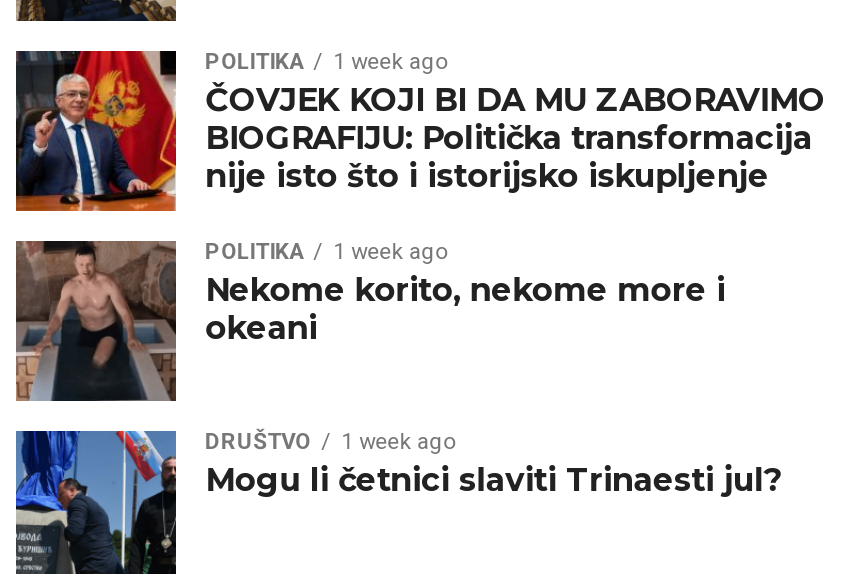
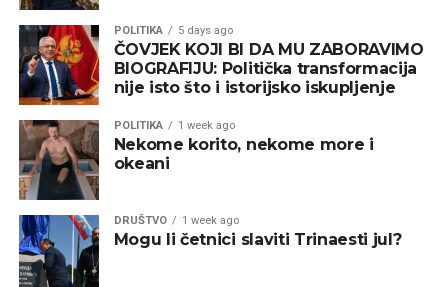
[205,48,447,74] POLITIKA 1 week ago -> [114,24,233,37] POLITIKA 5 days ago

